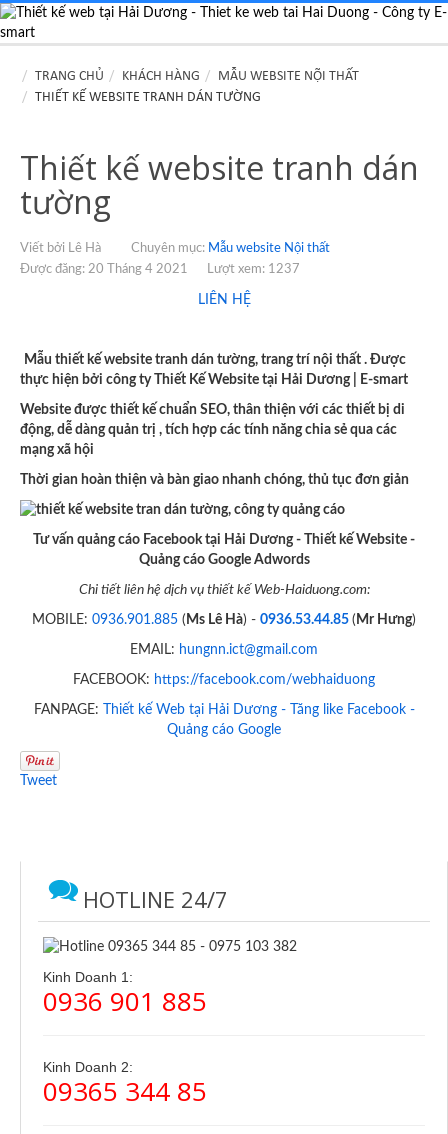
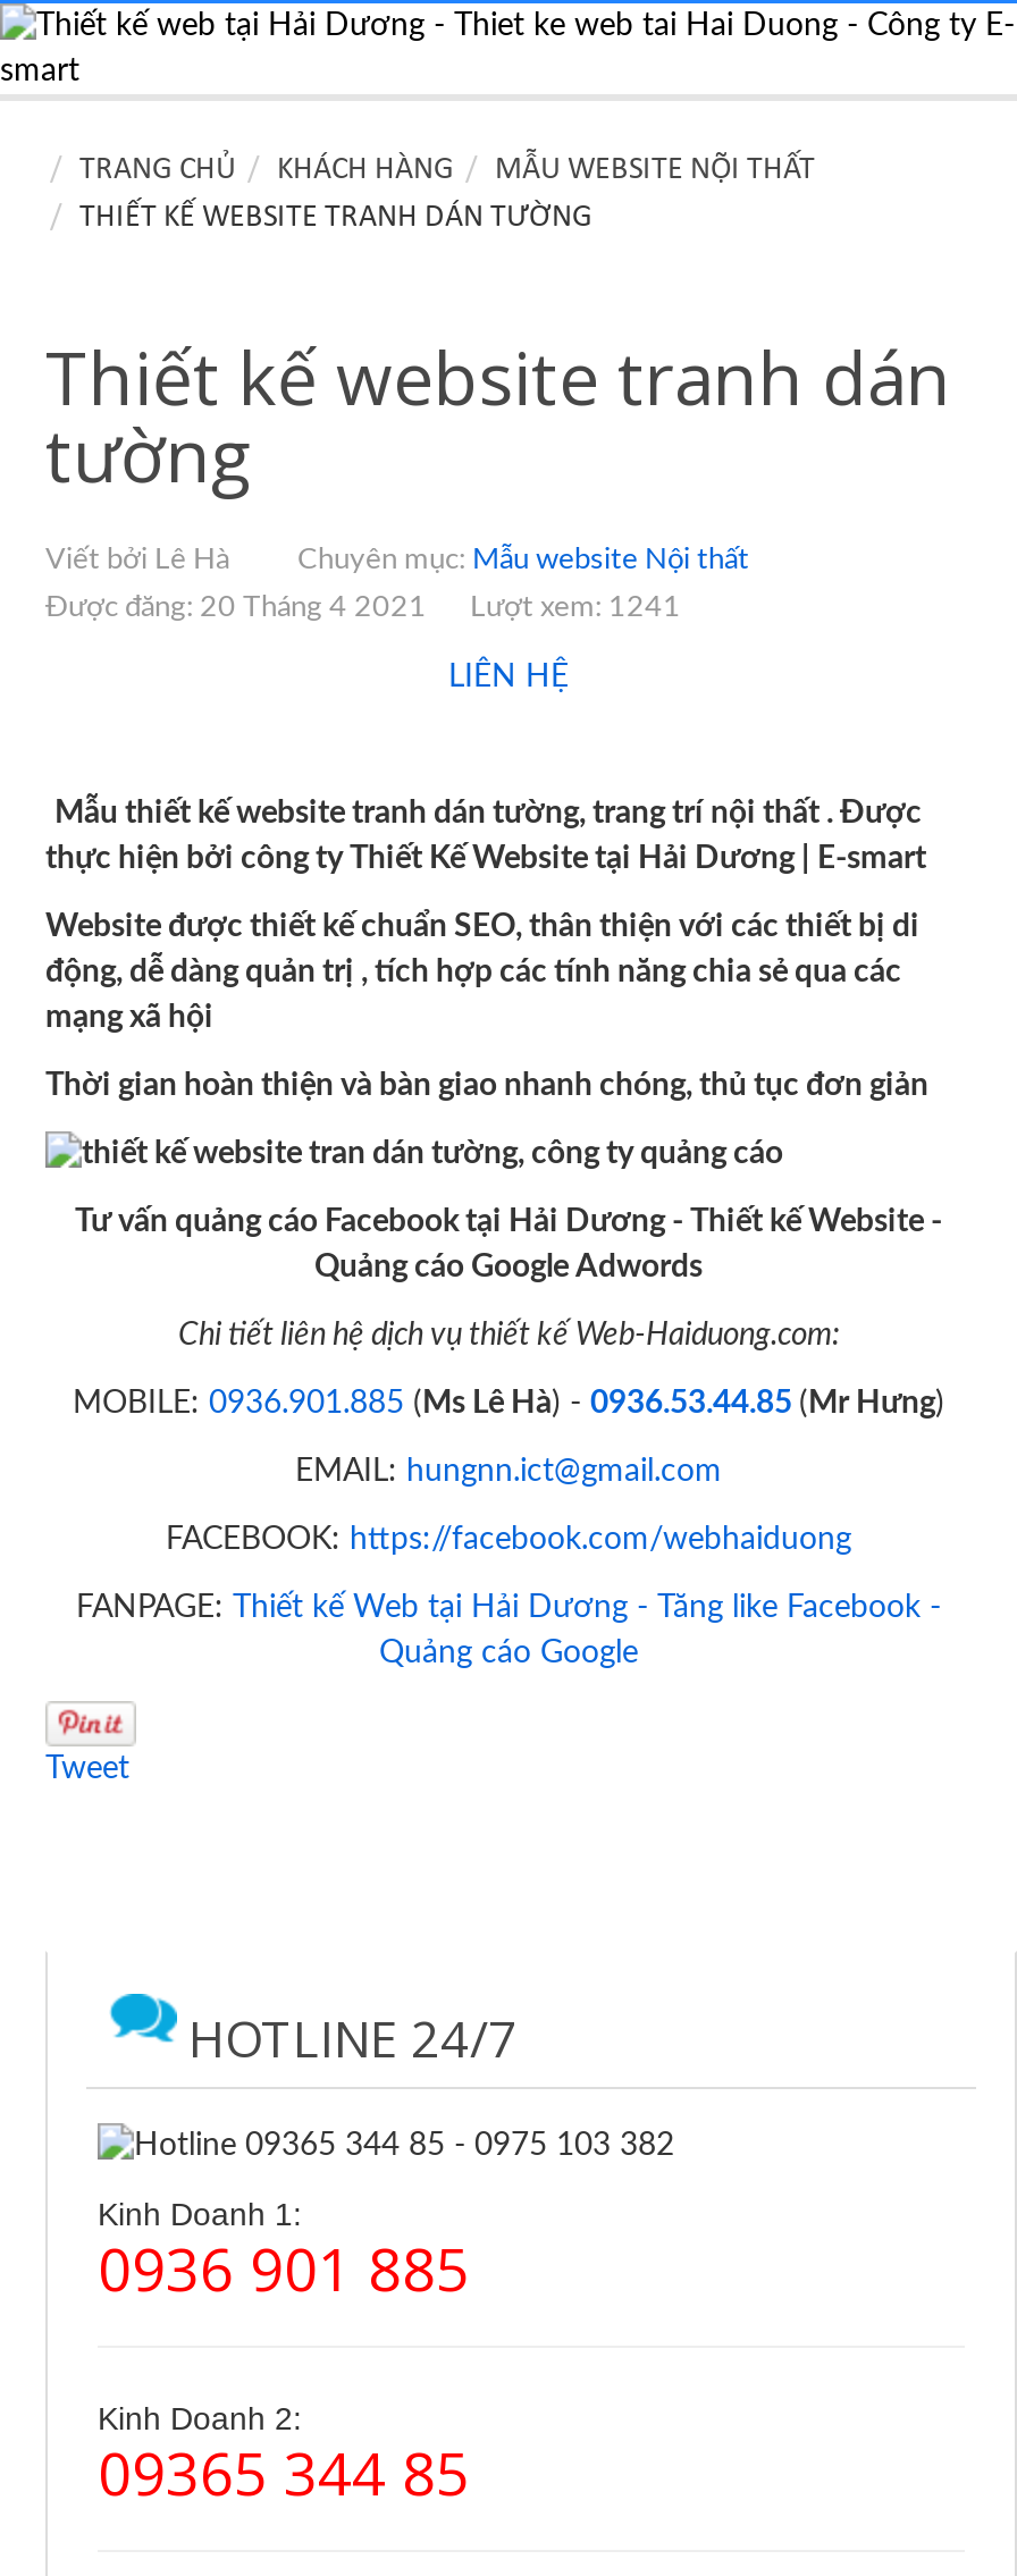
[207,263,300,276] Lượt xem: 1237 -> [470,594,681,623] Lượt xem: 1241

